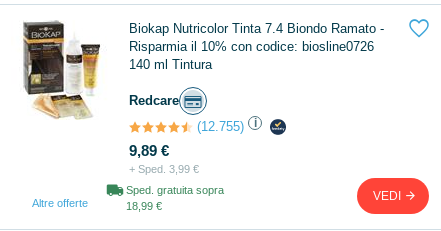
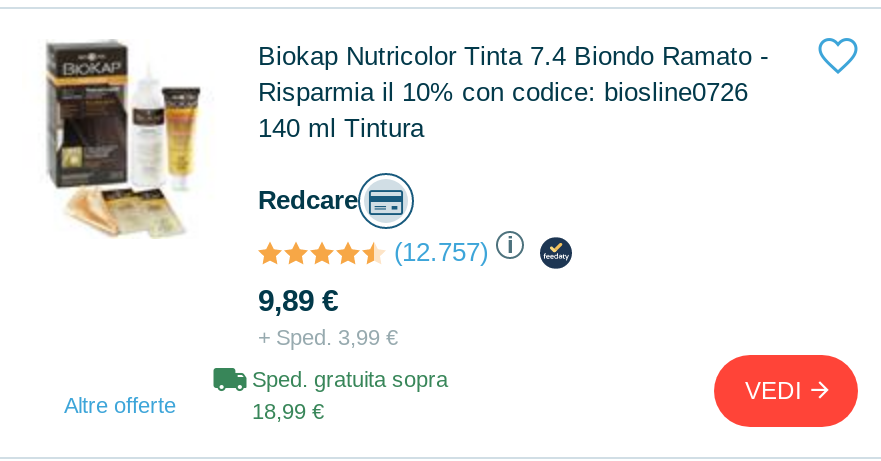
[197,118,244,133] (12.755) -> [394,236,488,266] (12.757)

